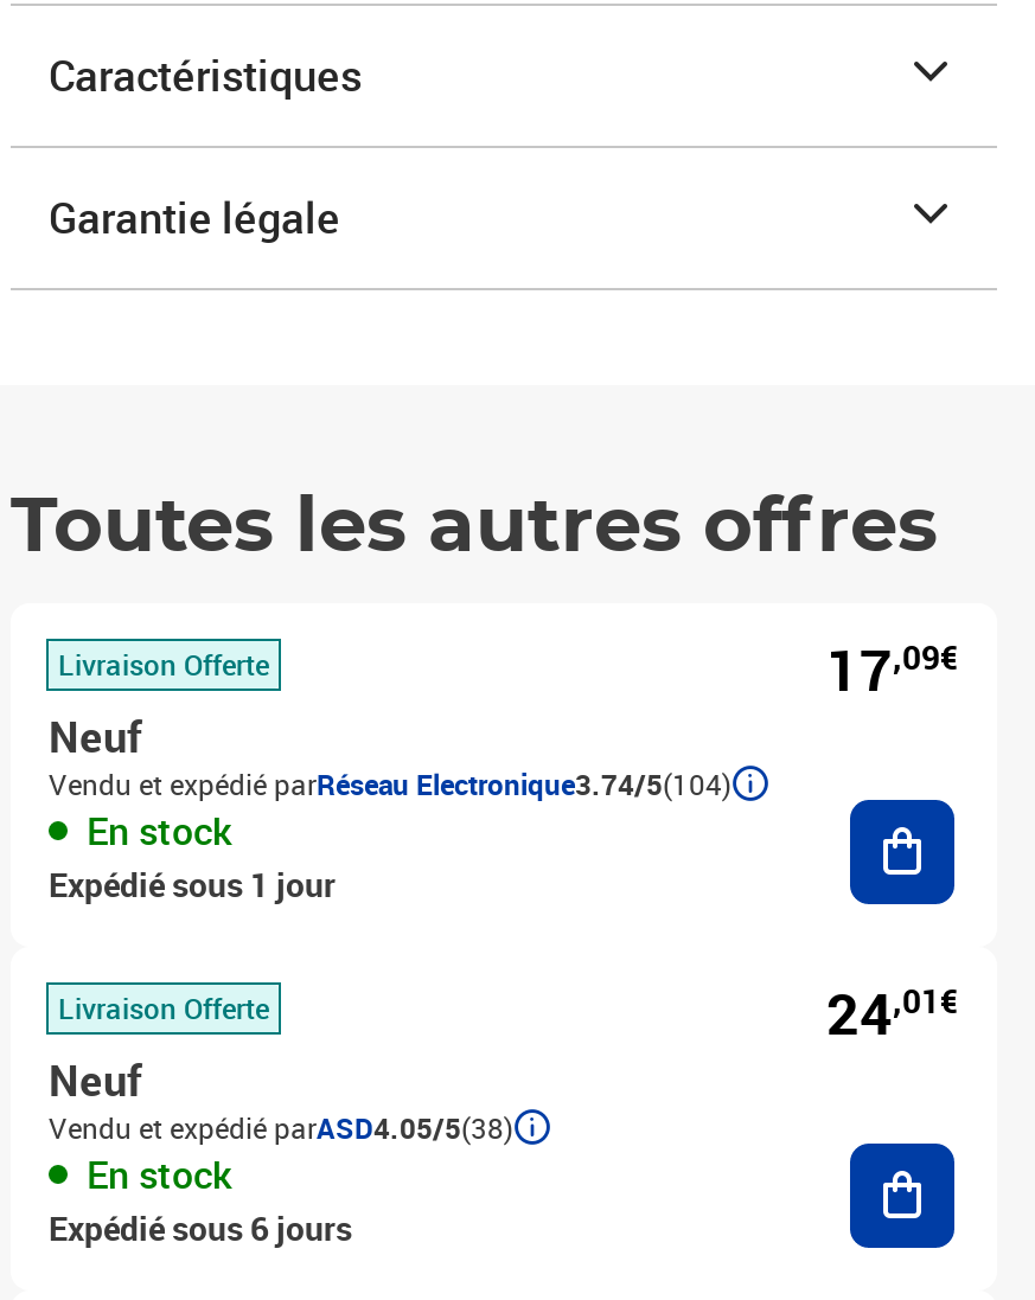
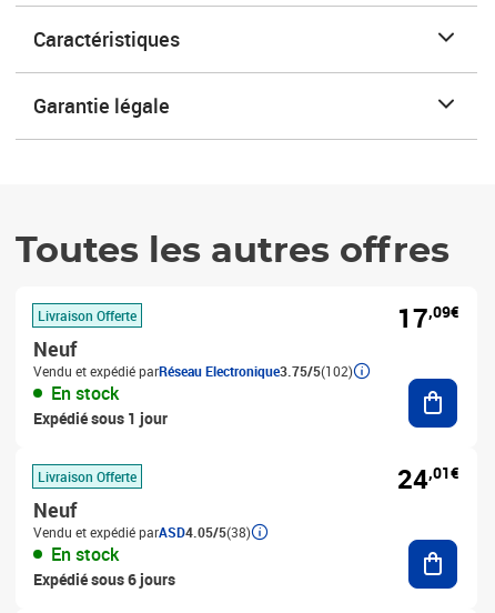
[49,764,731,802] Vendu et expédié parRéseau Electronique3.74/5(104) -> [33,362,353,380] Vendu et expédié parRéseau Electronique3.75/5(102)

